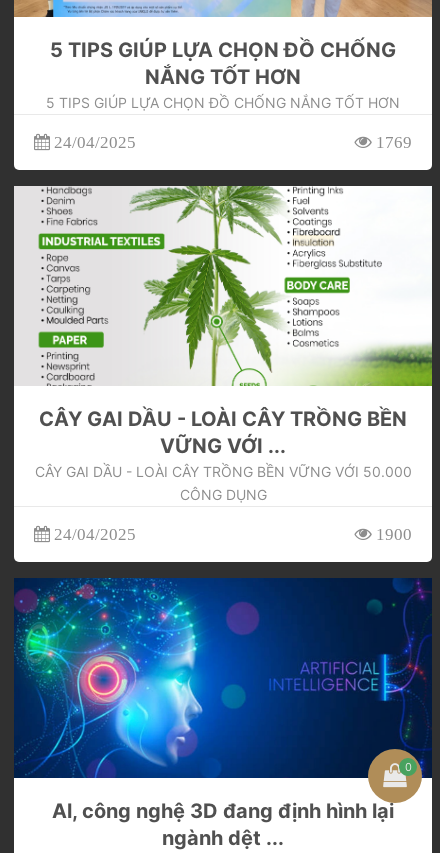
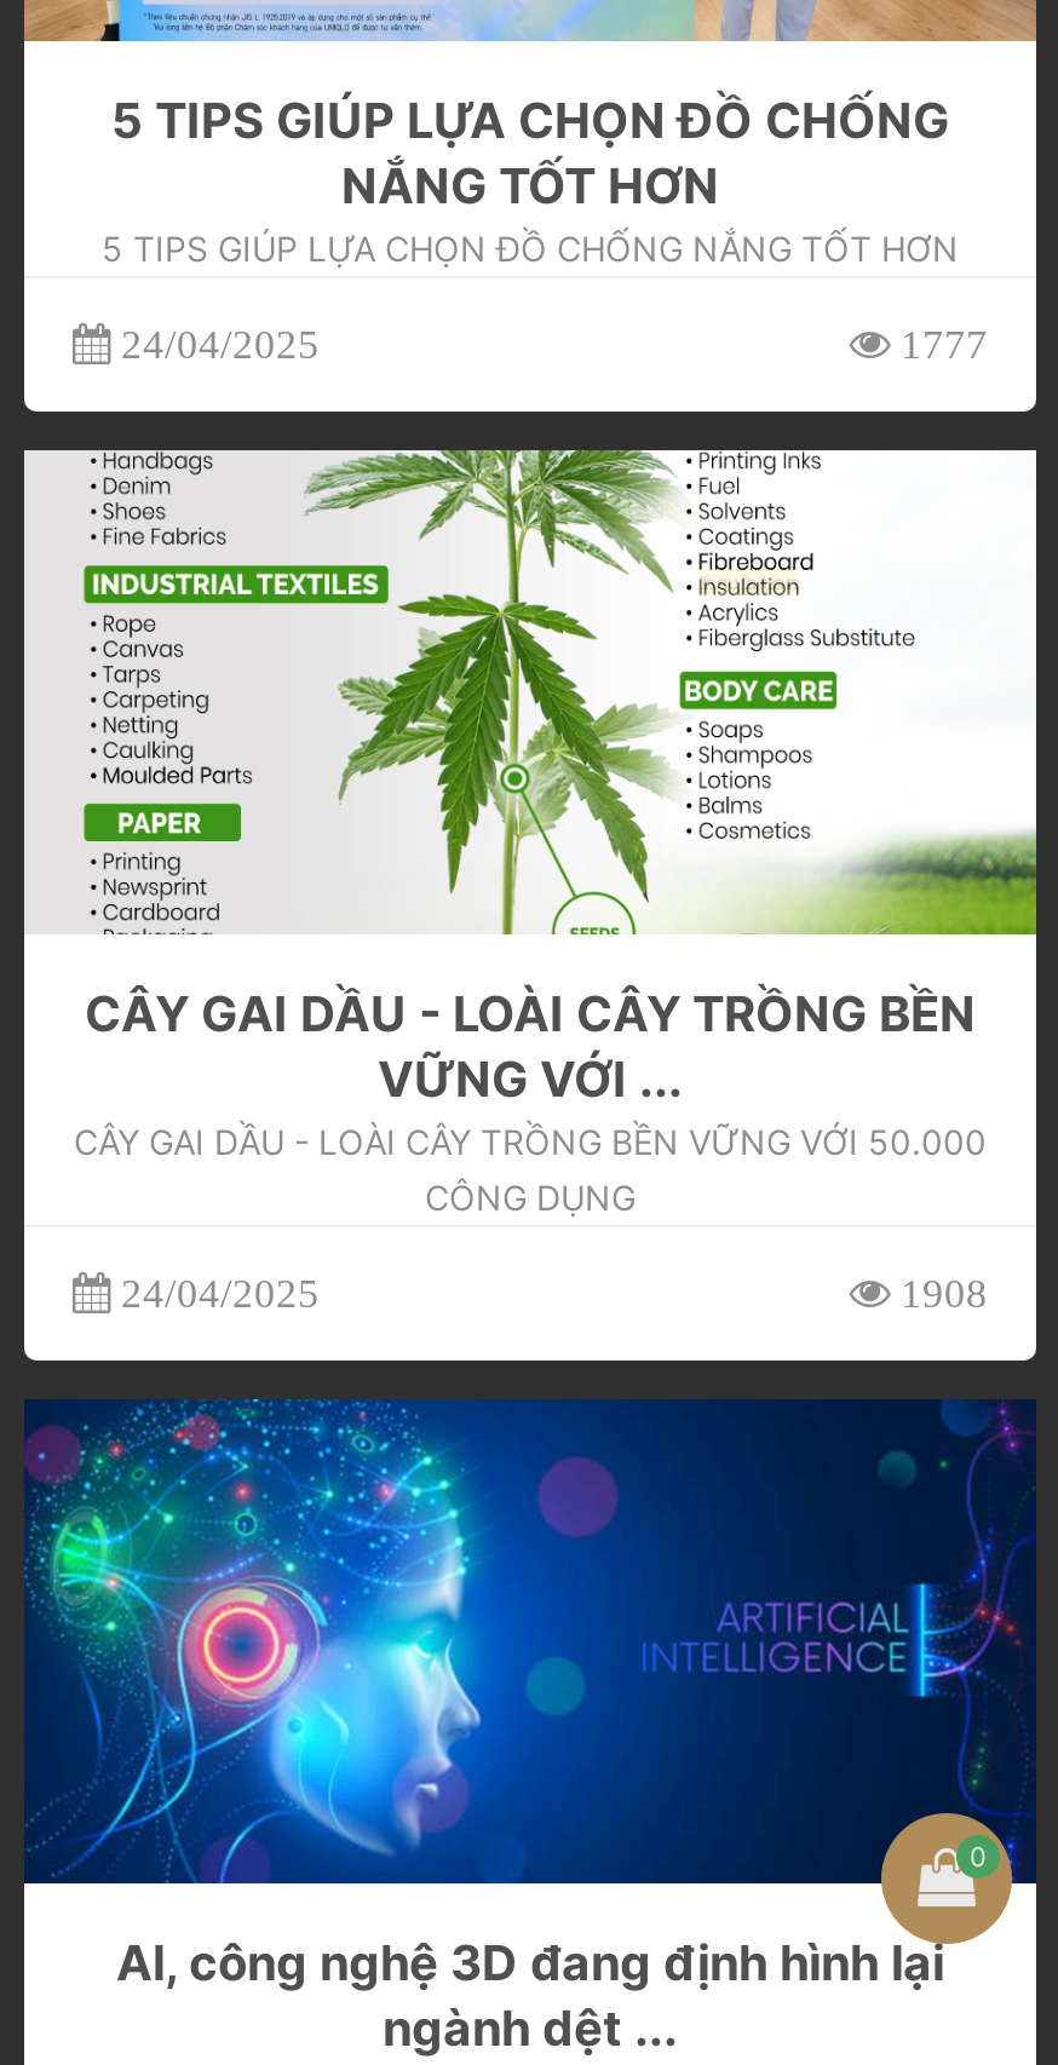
[372,133,412,150] 1769 -> [891,323,988,364] 1777
[372,525,412,542] 1900 -> [891,1272,988,1313] 1908

